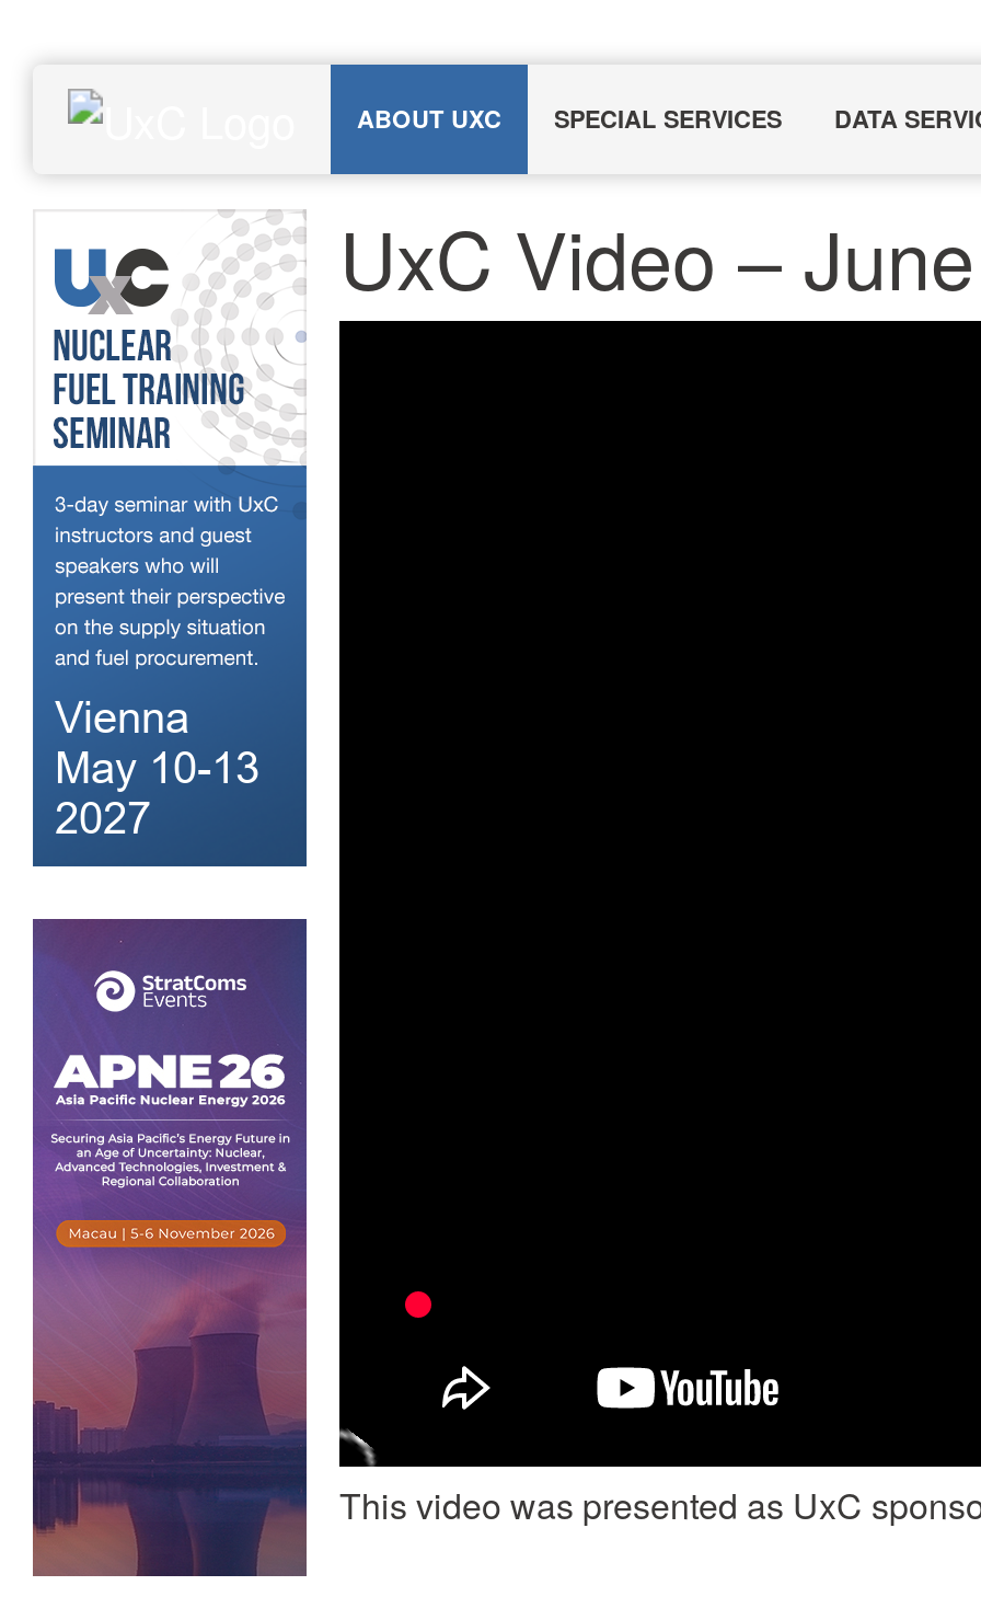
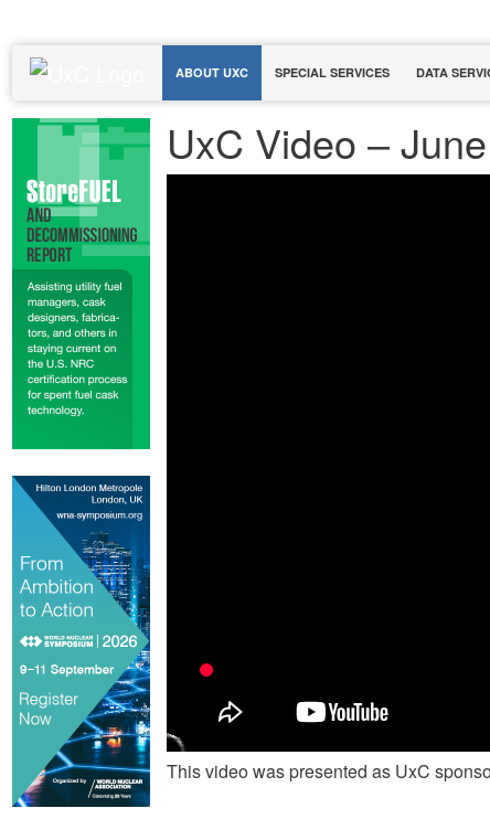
[33,209,309,869] [image] -> [11,117,151,450] [image]
[31,919,309,1578] [image] -> [11,476,151,808] [image]

